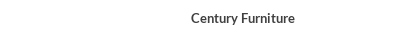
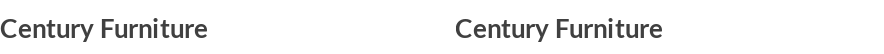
none -> [0,11,208,43] Century Furniture

